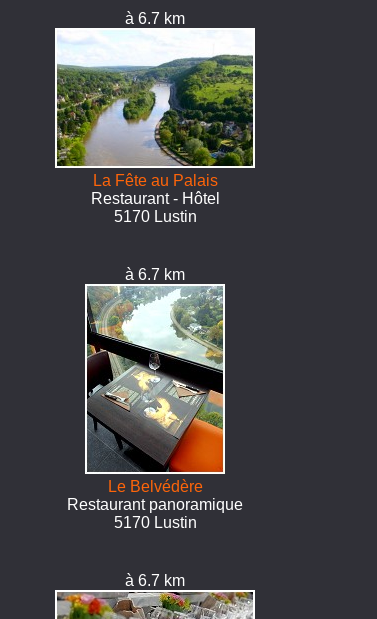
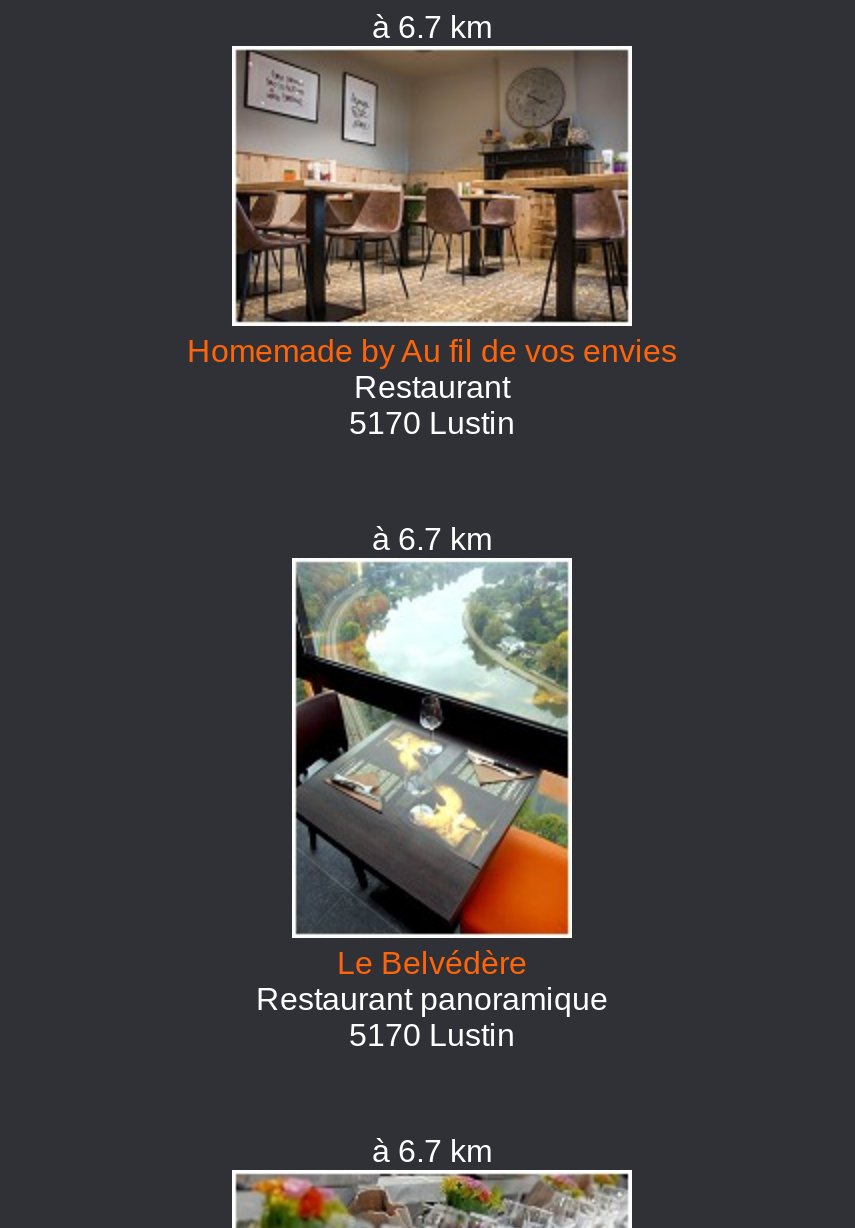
[56,29,254,207] [image] | La Fête au Palais | Restaurant - Hôtel -> [187,50,677,404] [image] | Homemade by Au fil de vos envies | Restaurant

